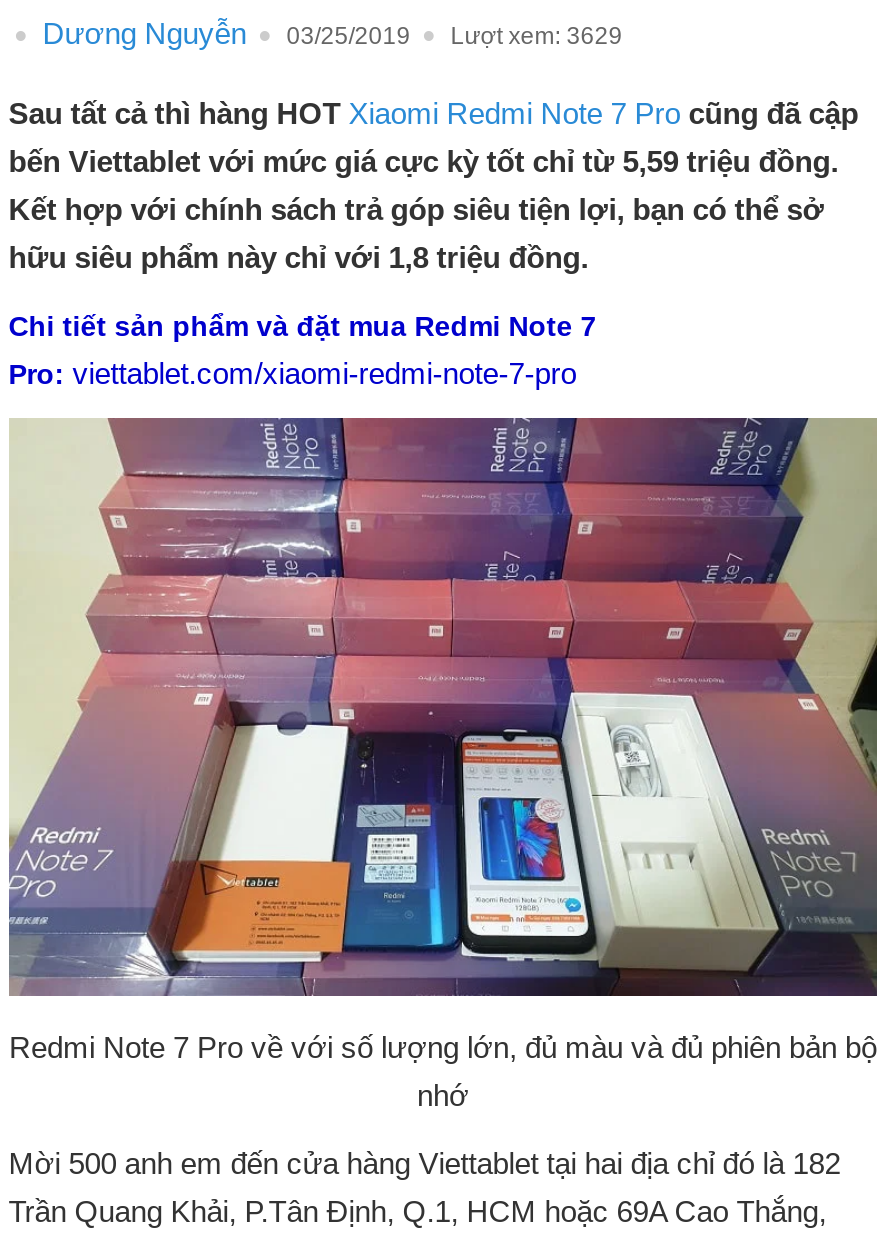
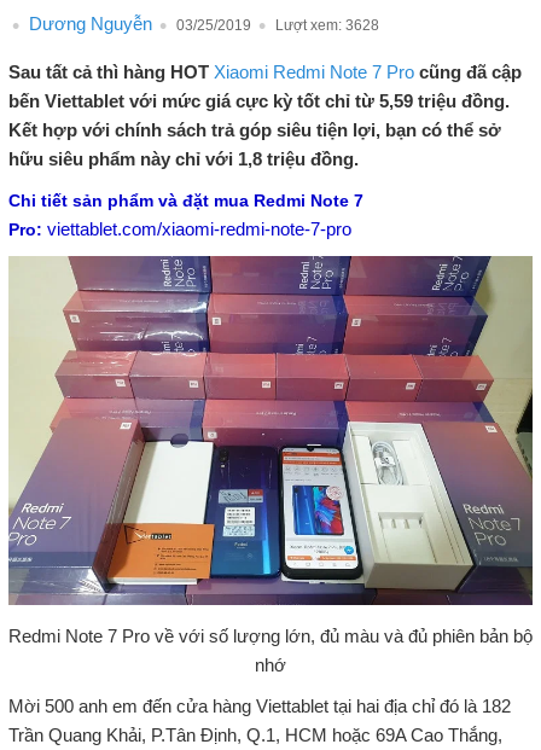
[42,15,622,49] Dương Nguyễn 03/25/2019 Lượt xem: 3629 -> [29,13,379,33] Dương Nguyễn 03/25/2019 Lượt xem: 3628

